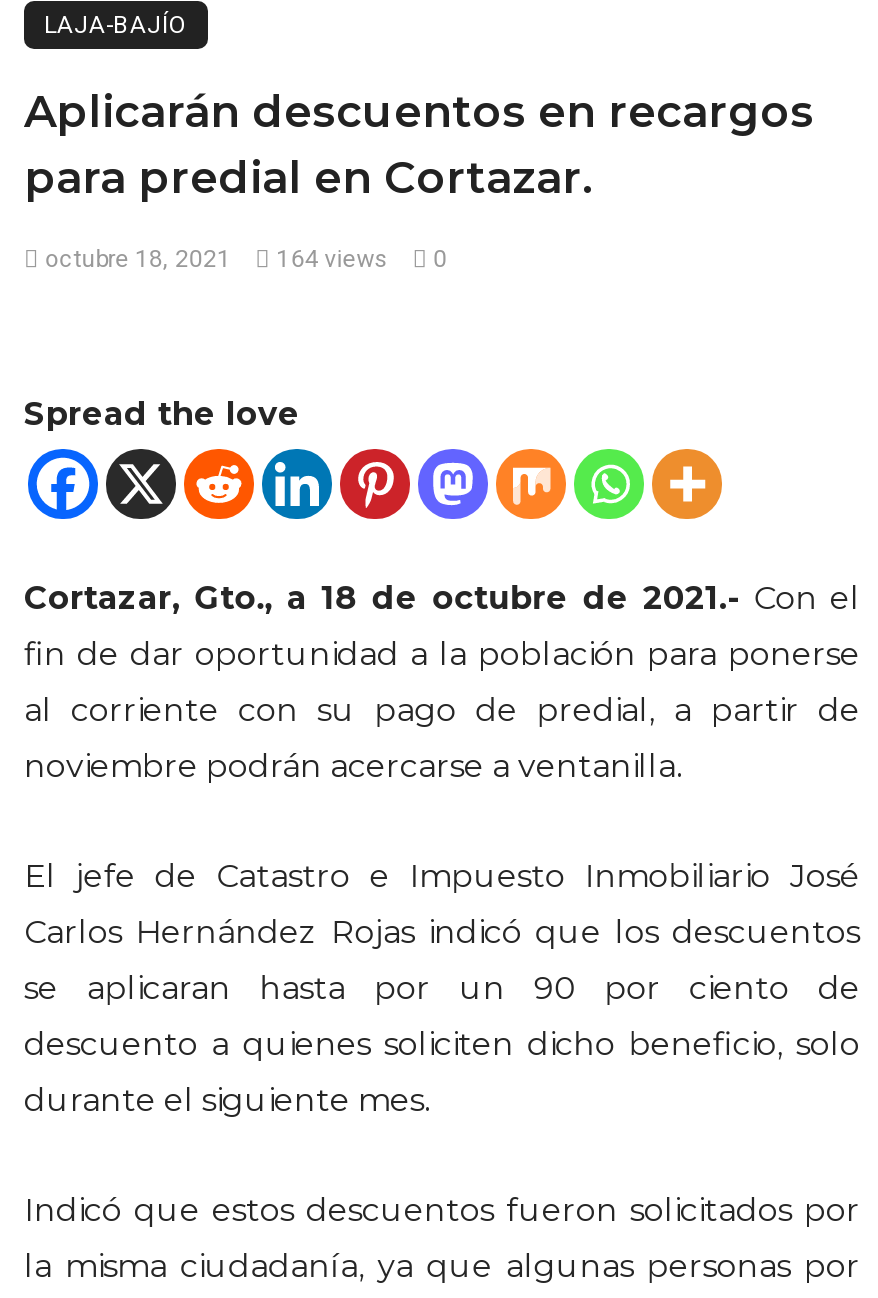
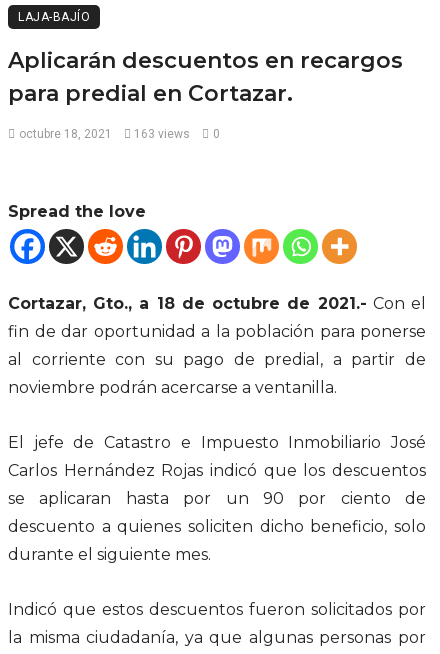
[45,245,448,273] octubre 18, 2021 164 views 0 -> [19,127,220,141] octubre 18, 2021 163 views 0

